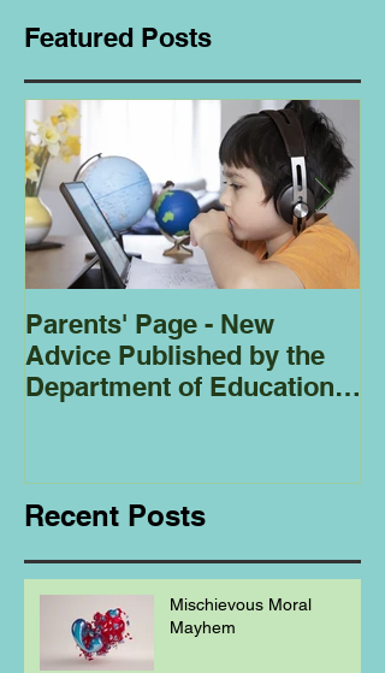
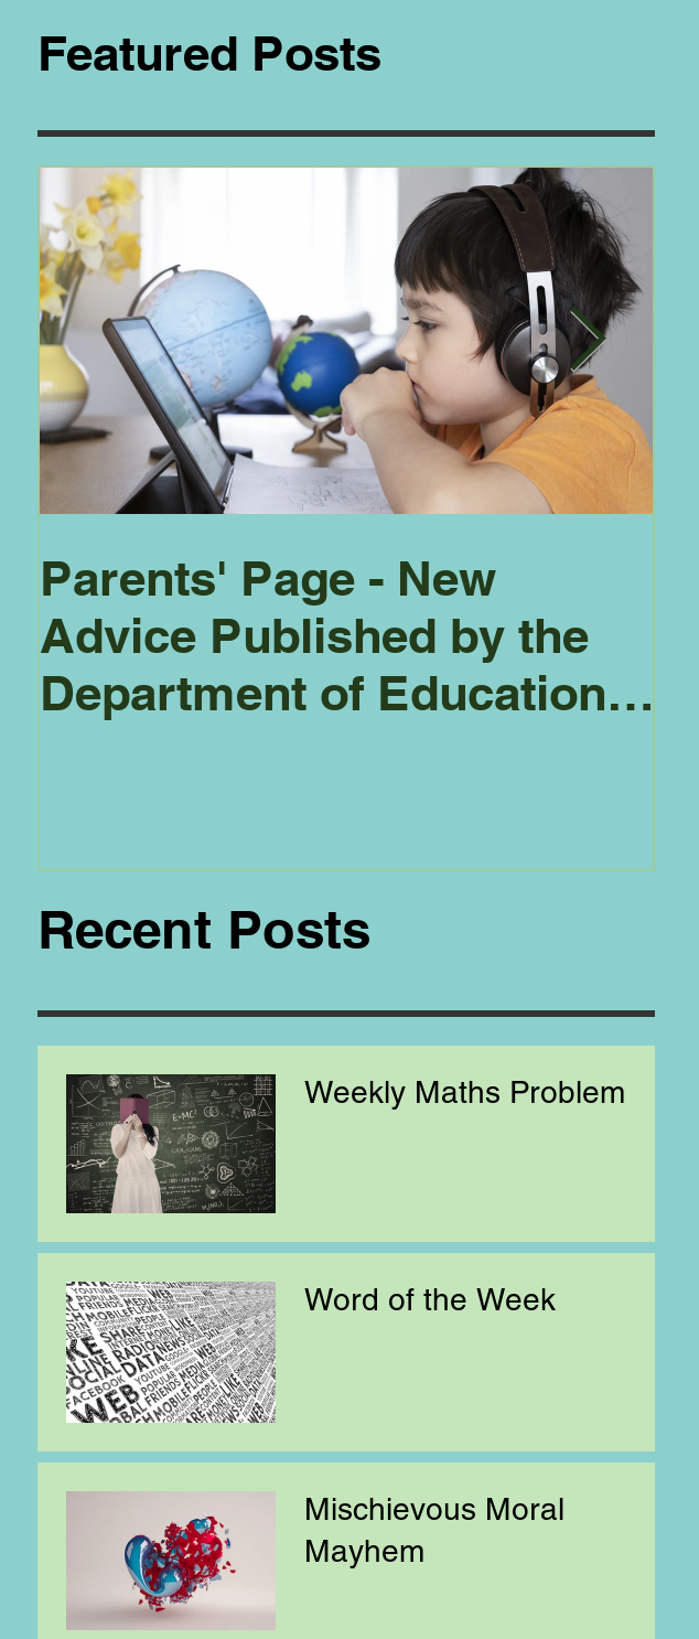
none -> [64,1072,626,1215] [image] | Weekly Maths Problem
none -> [64,1279,556,1425] [image] | Word of the Week

